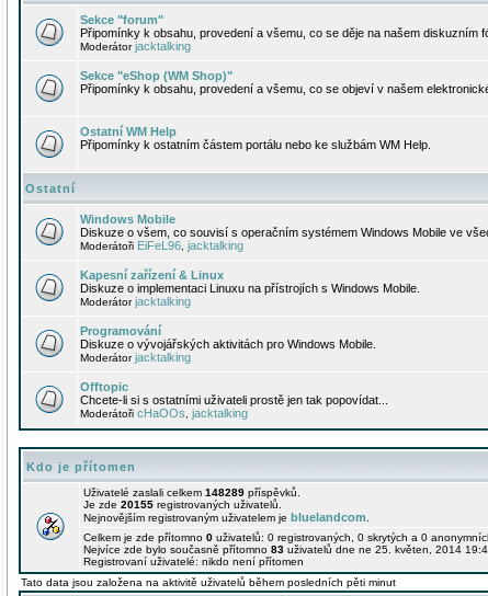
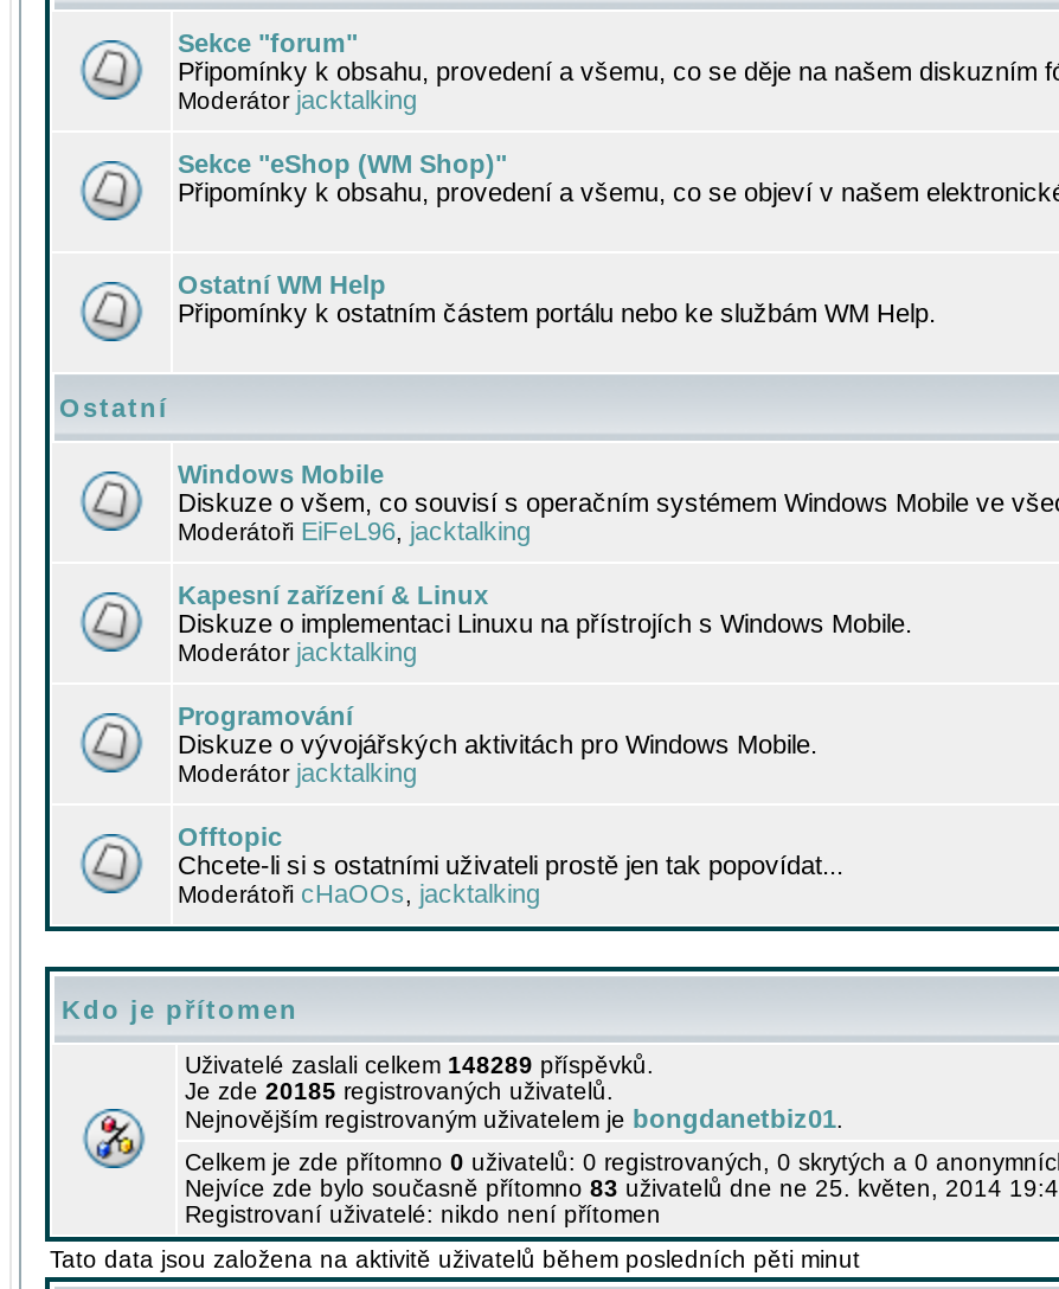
[83,498,282,511] Je zde 20155 registrovaných uživatelů. -> [185,1078,614,1104] Je zde 20185 registrovaných uživatelů.
[83,511,370,524] Nejnovějším registrovaným uživatelem je bluelandcom. -> [185,1104,843,1133] Nejnovějším registrovaným uživatelem je bongdanetbiz01.

